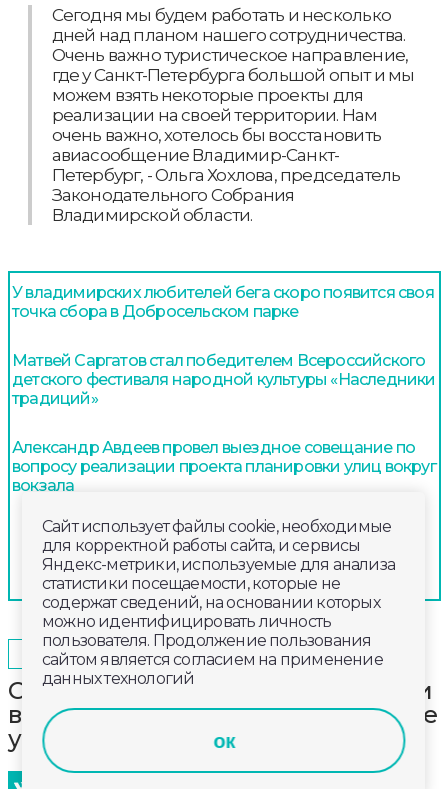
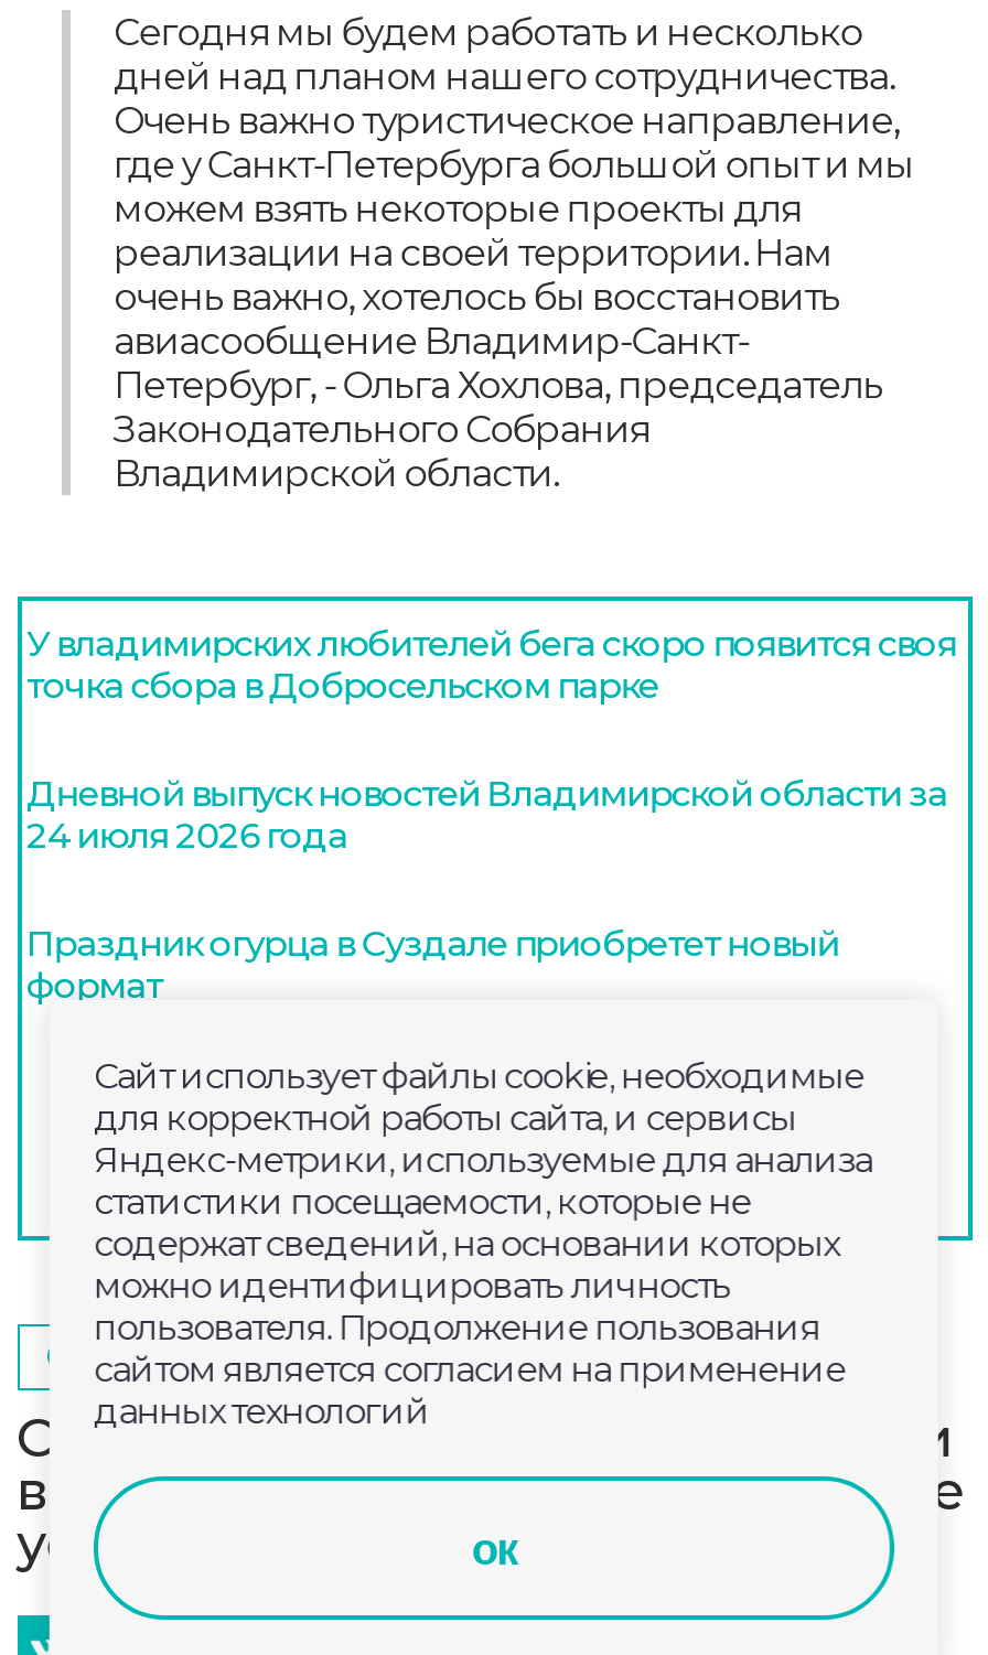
[12,351,436,408] Матвей Саргатов стал победителем Всероссийского | детского фестиваля народной культуры «Наследники | традиций» -> [26,774,947,857] Дневной выпуск новостей Владимирской области за | 24 июля 2026 года
[12,438,436,495] Александр Авдеев провел выездное совещание по | вопросу реализации проекта планировки улиц вокруг | вокзала -> [26,924,839,1007] Праздник огурца в Суздале приобретет новый | формат

